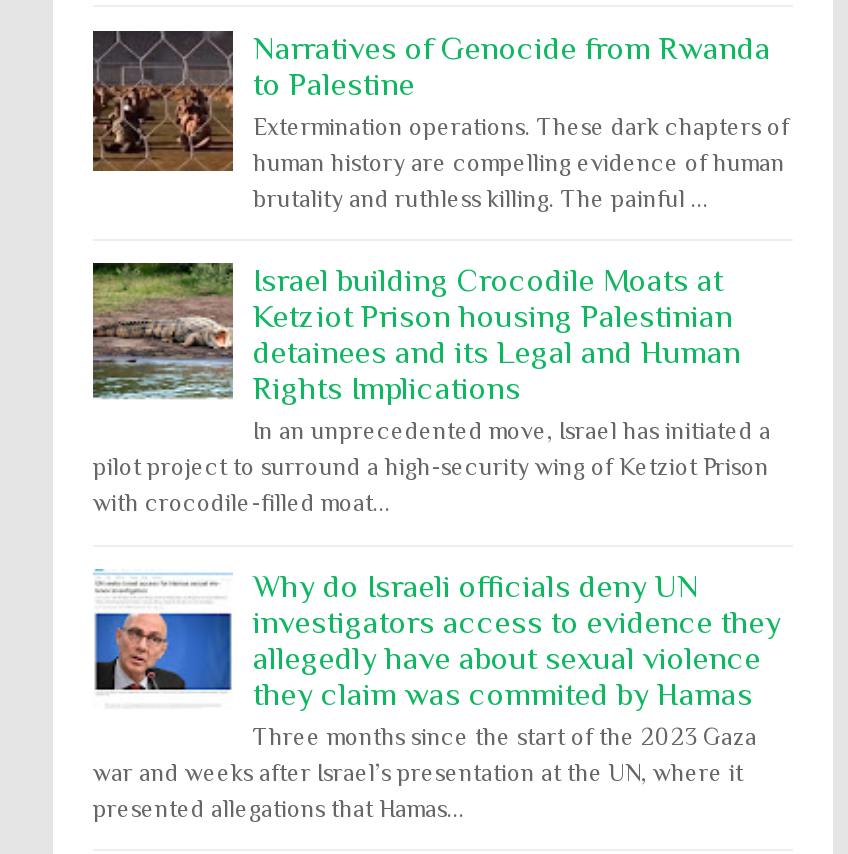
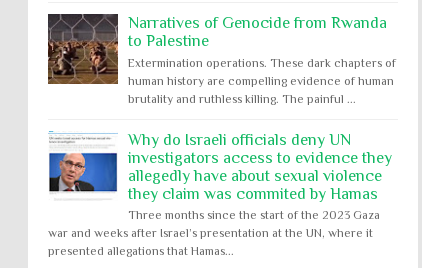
[91,260,771,518] [image] | Israel building Crocodile Moats at | Ketziot Prison housing Palestinian | detainees and its Legal and Human | Rights Implications | In an unprecedented move, Israel has initiated a | pilot project to surround a high-security wing of Ketziot Prison | with crocodile-filled moat... -> none

